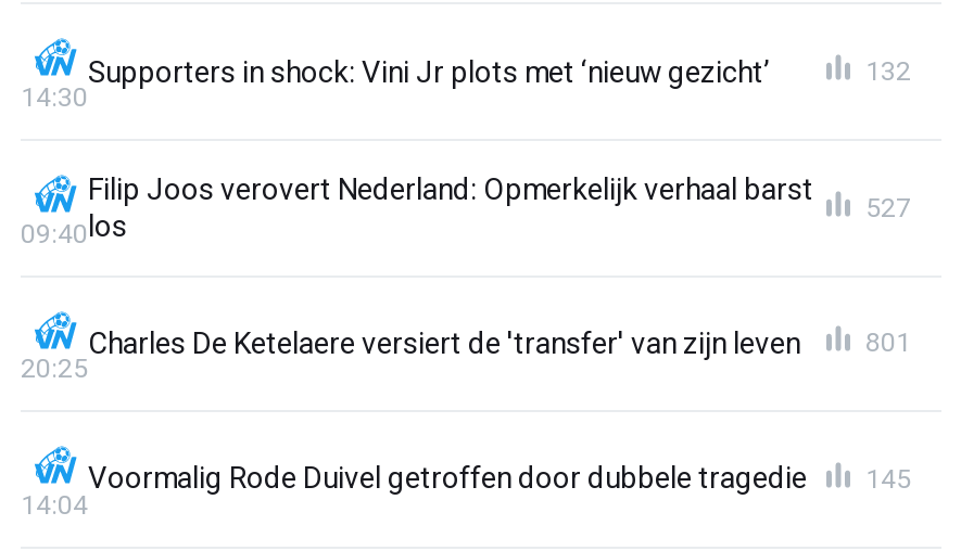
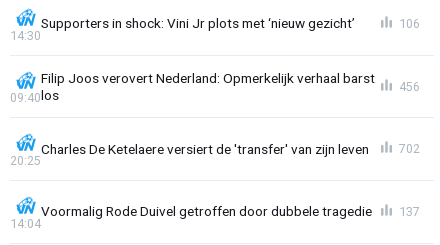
[859,54,911,87] 132 -> [396,16,420,31] 106
[859,190,911,223] 527 -> [396,79,420,94] 456
[88,325,911,359] Charles De Ketelaere versiert de 'transfer' van zijn leven 801 -> [41,141,420,157] Charles De Ketelaere versiert de 'transfer' van zijn leven 702
[88,460,911,495] Voormalig Rode Duivel getroffen door dubbele tragedie 145 -> [41,203,420,219] Voormalig Rode Duivel getroffen door dubbele tragedie 137

